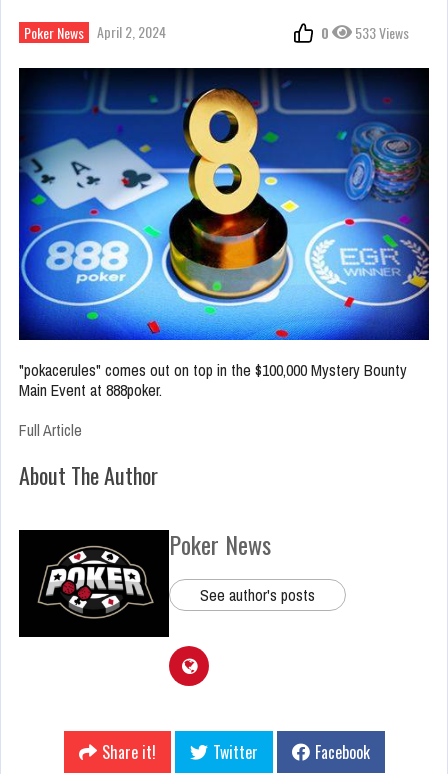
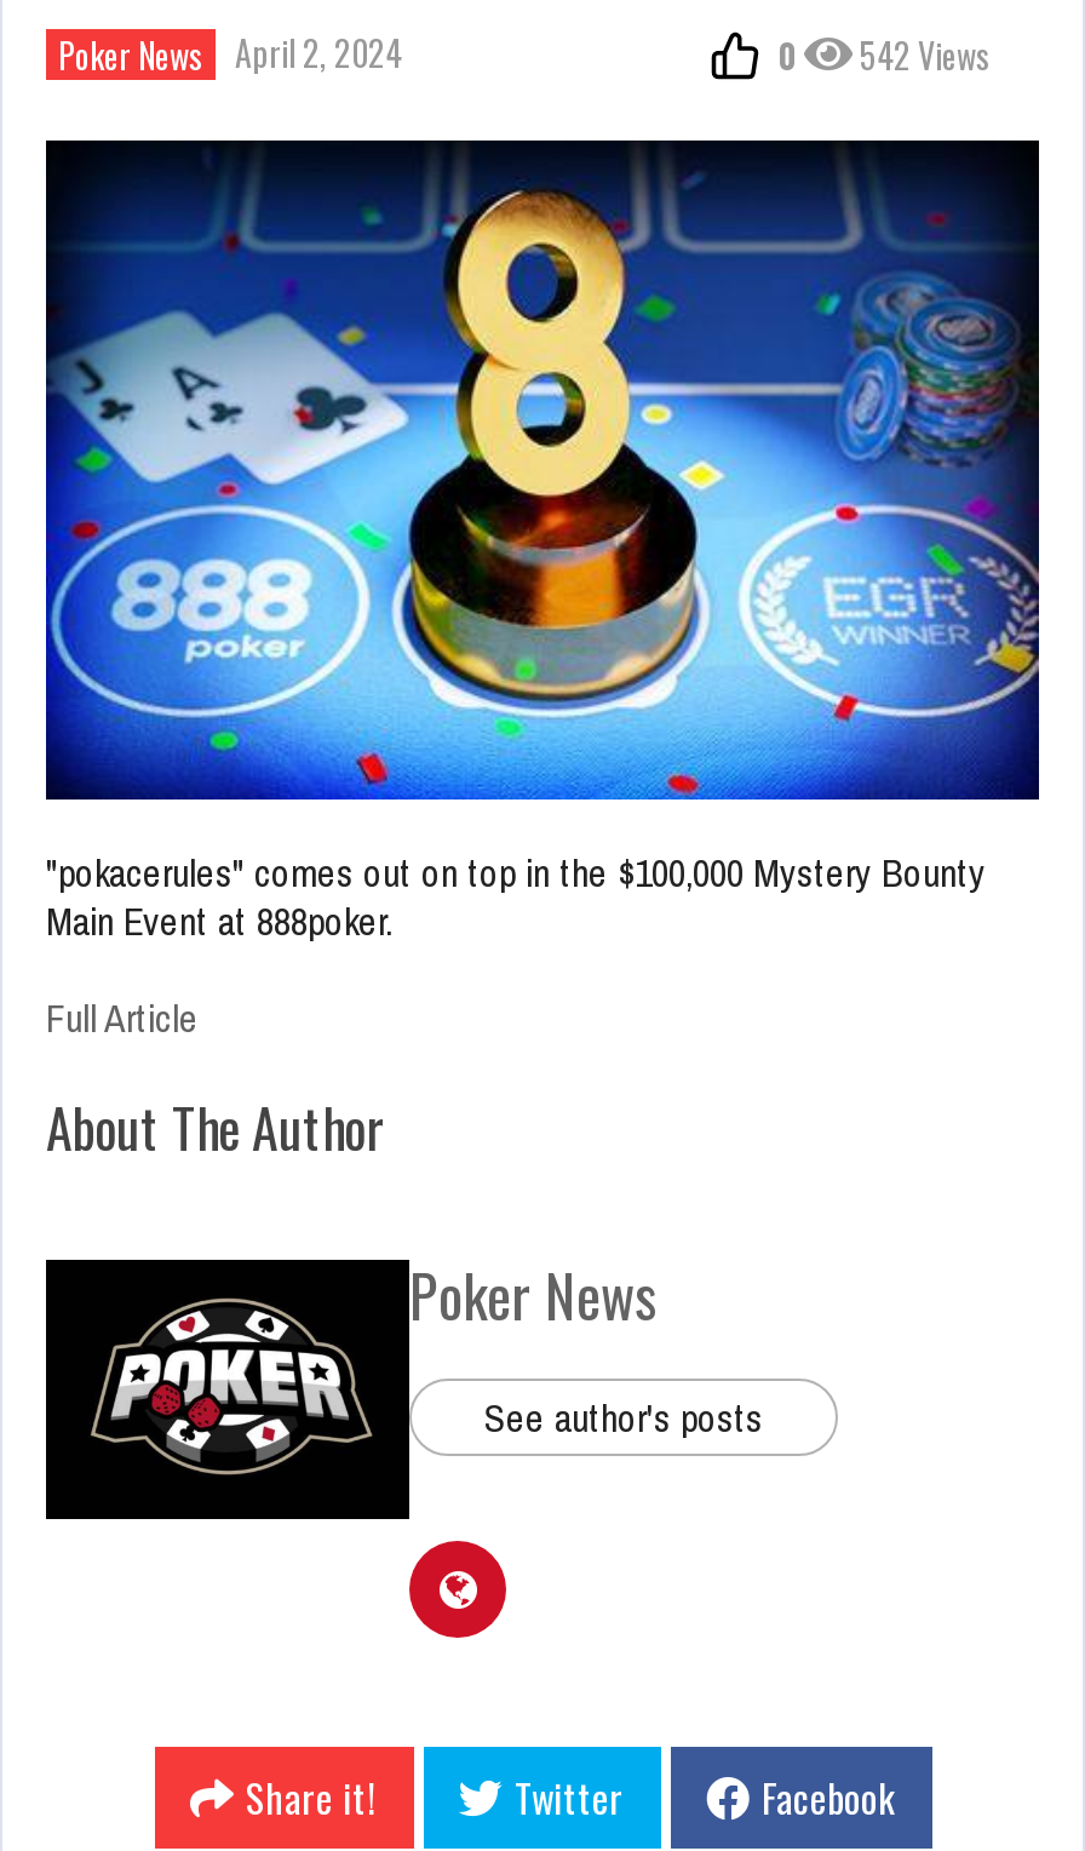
[321,22,409,43] 0 533 Views -> [777,29,991,80] 0 542 Views

